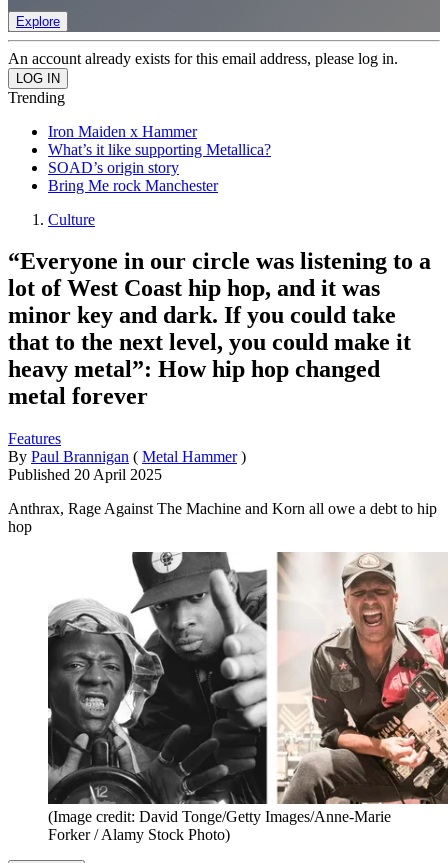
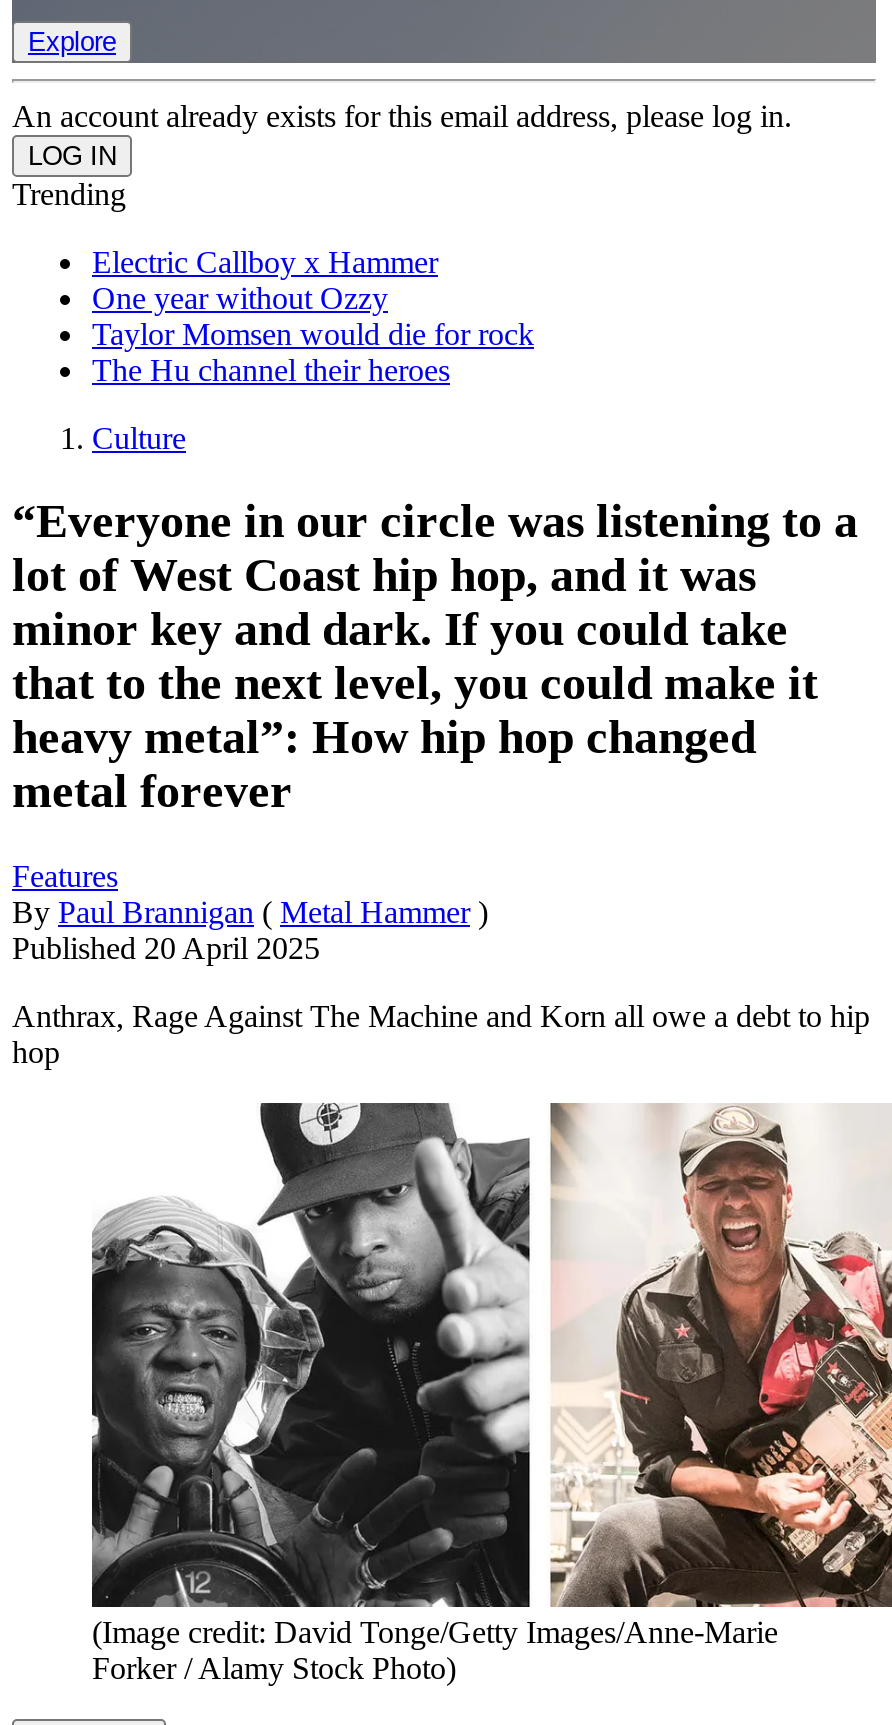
[48,122,271,193] Iron Maiden x Hammer | What’s it like supporting Metallica? | SOAD’s origin story | Bring Me rock Manchester -> [92,244,534,386] Electric Callboy x Hammer | One year without Ozzy | Taylor Momsen would die for rock | The Hu channel their heroes

